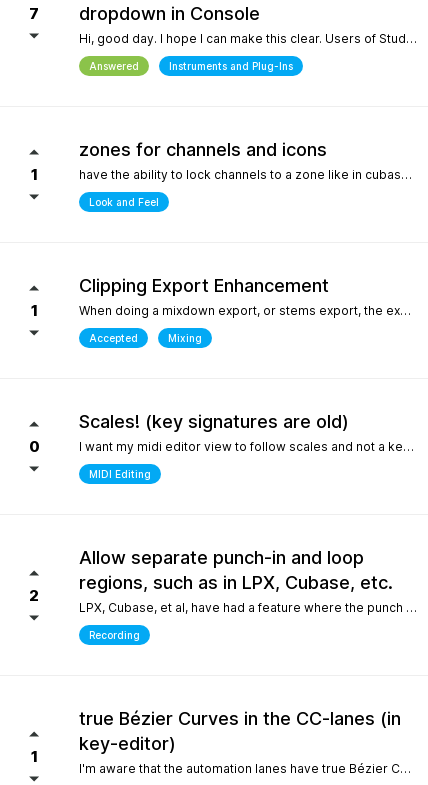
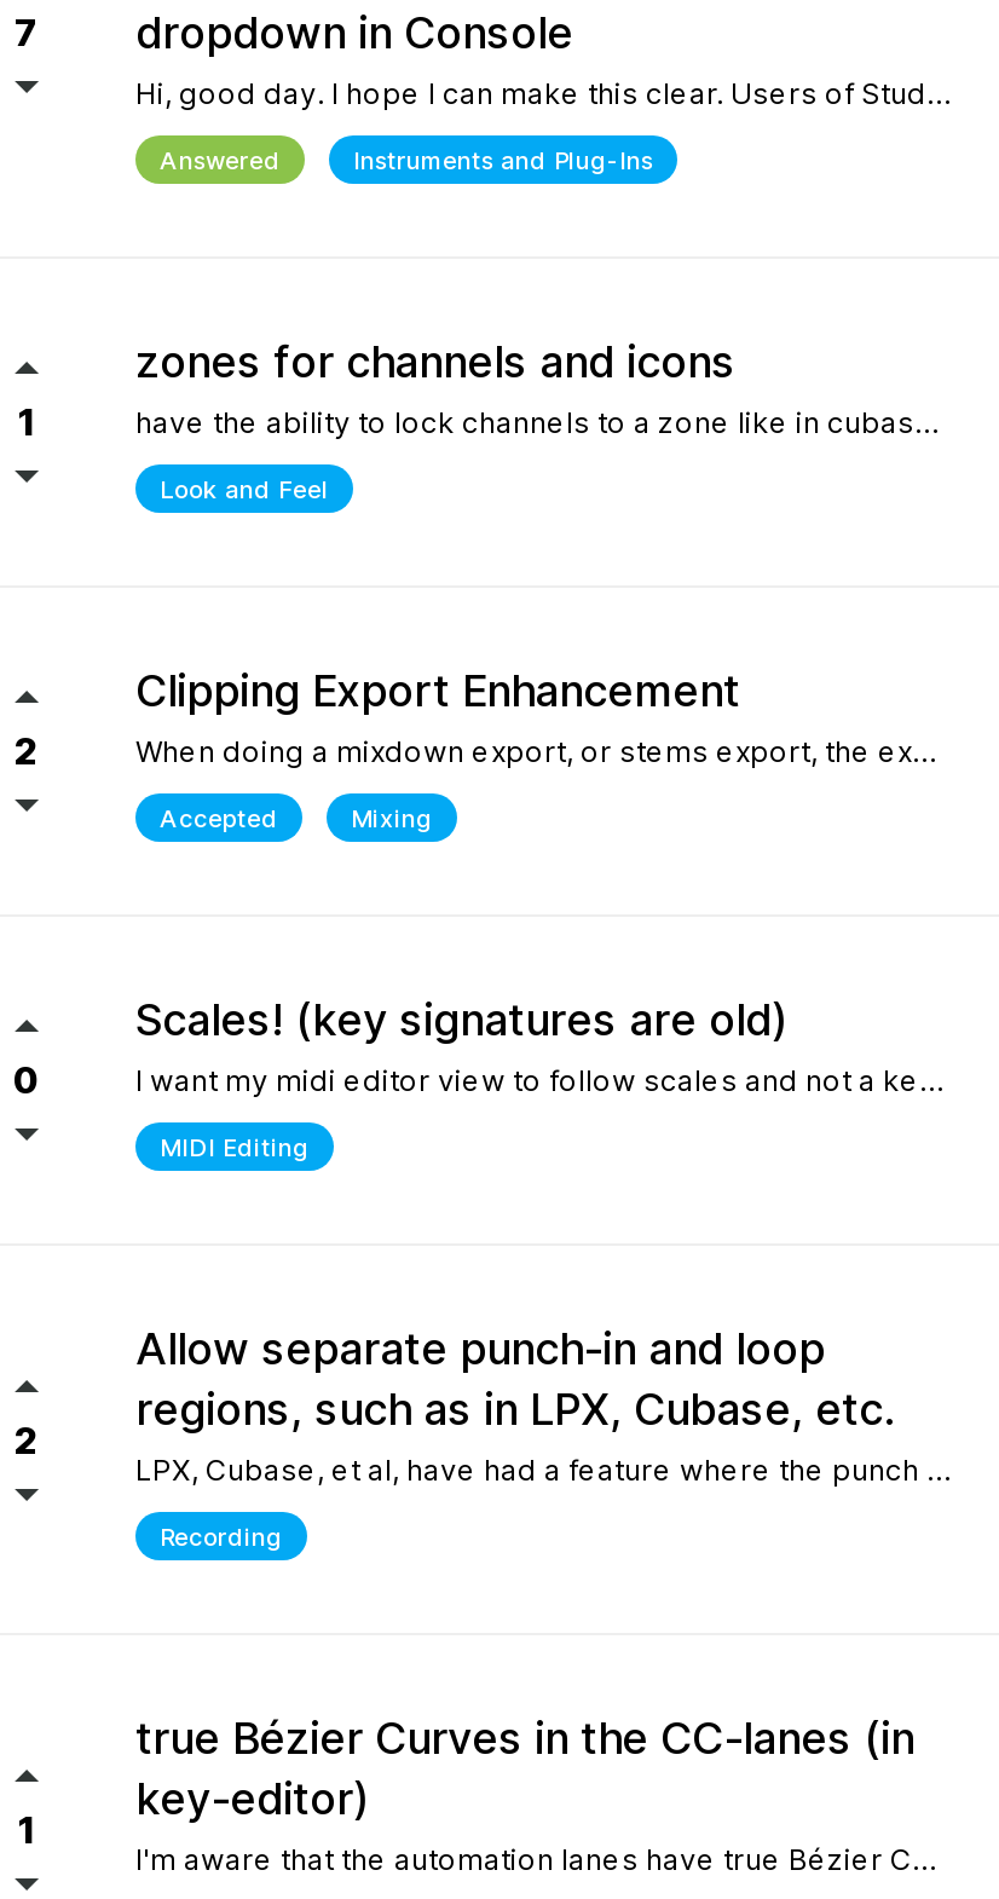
[30,301,37,320] 1 -> [15,728,39,774] 2

